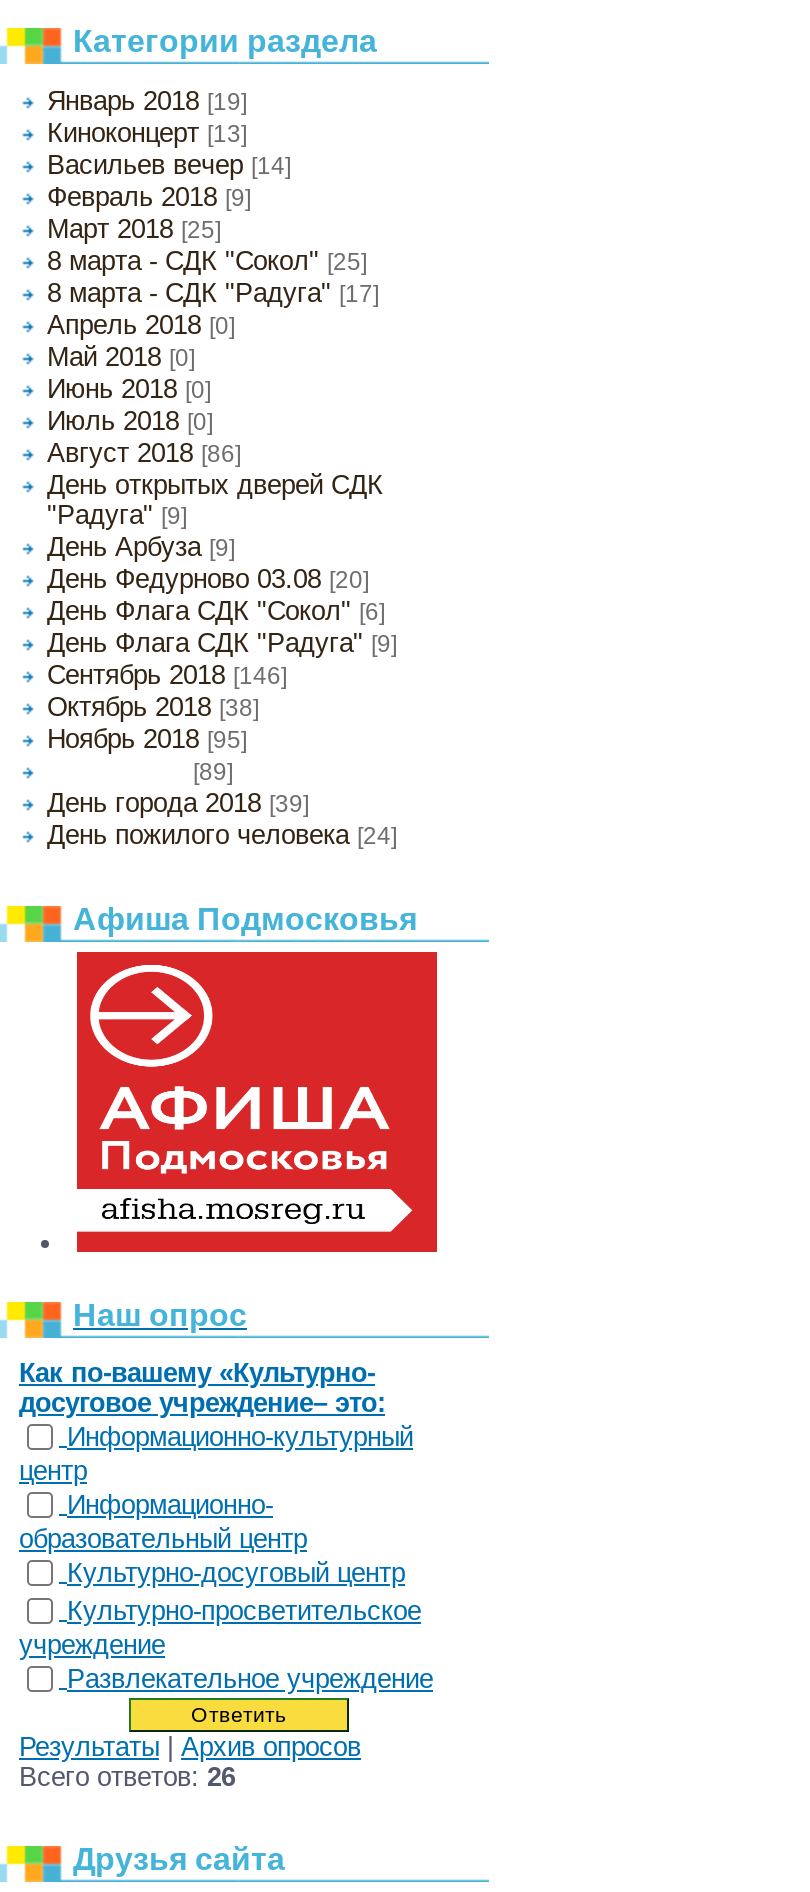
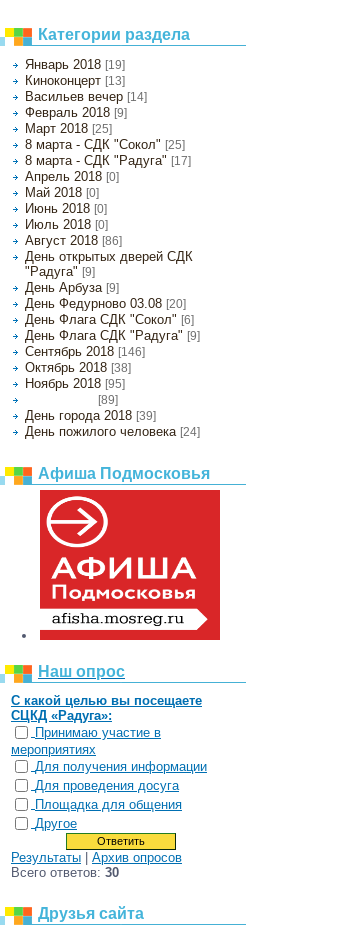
[19,1358,433,1694] Как по-вашему «Культурно- | досуговое учреждение– это: | Информационно-культурный | центр | Информационно- | образовательный центр | Культурно-досуговый центр | Культурно-просветительское | учреждение | Развлекательное учреждение -> [11,693,207,831] С какой целью вы посещаете | СЦКД «Радуга»: | Принимаю участие в | мероприятиях | Для получения информации | Для проведения досуга | Площадка для общения | Другое
[19,1762,235,1792] Всего ответов:26 -> [11,865,119,880] Всего ответов:30

